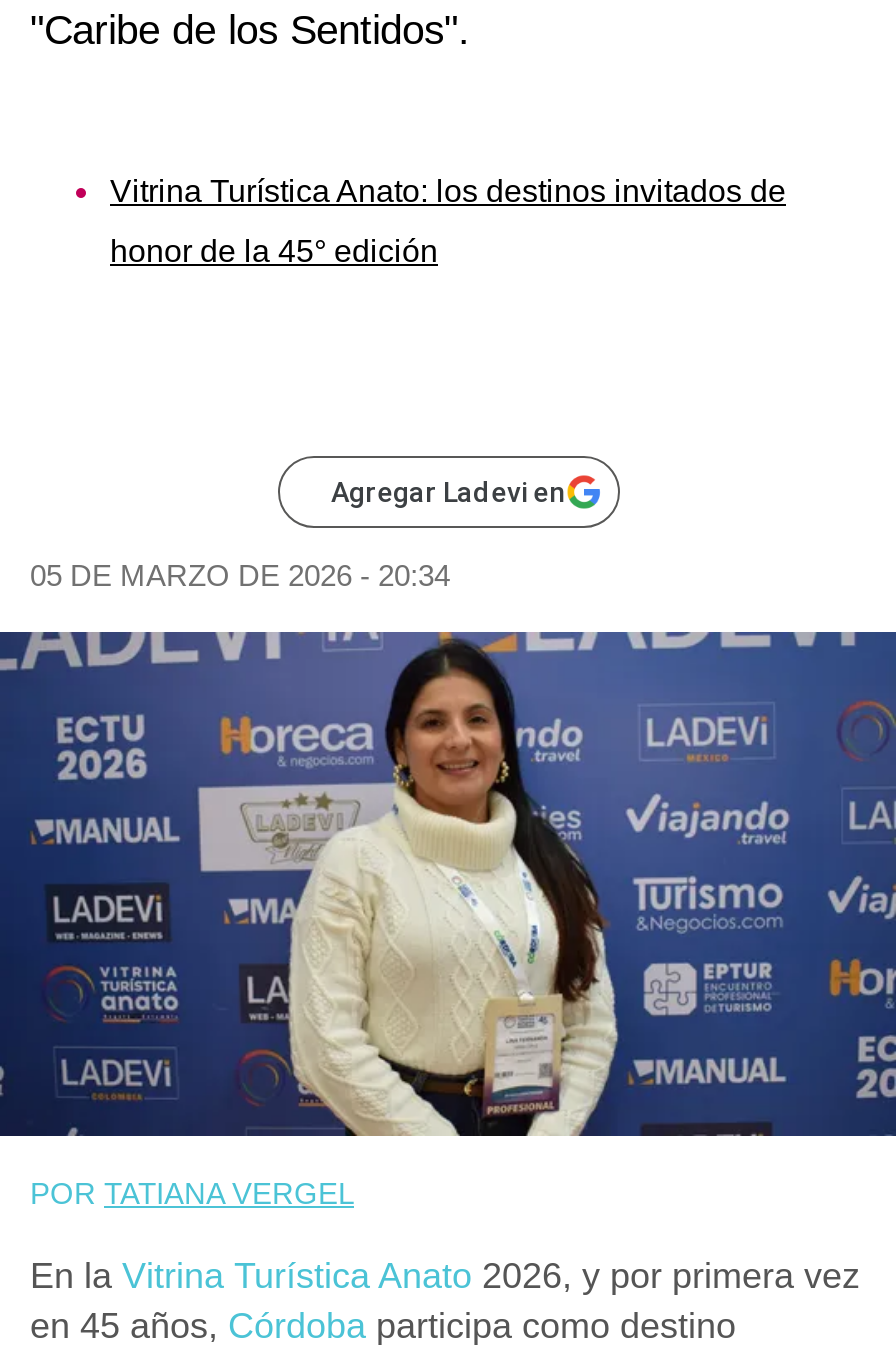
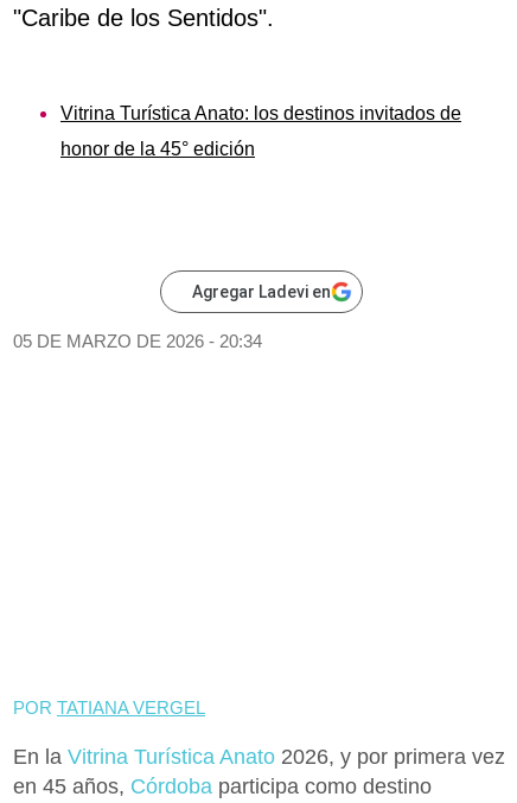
[6,630,890,1138] [image] -> none

